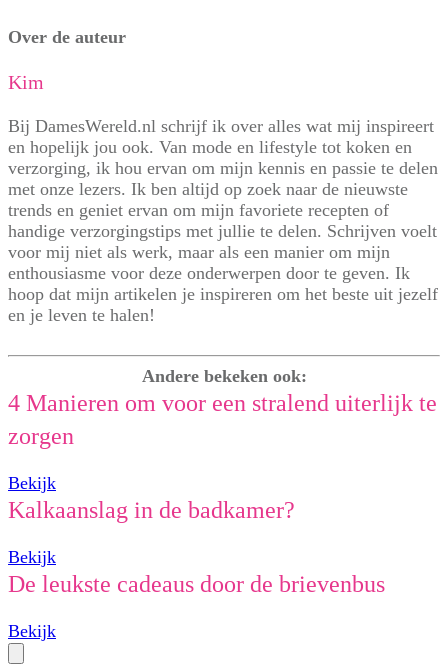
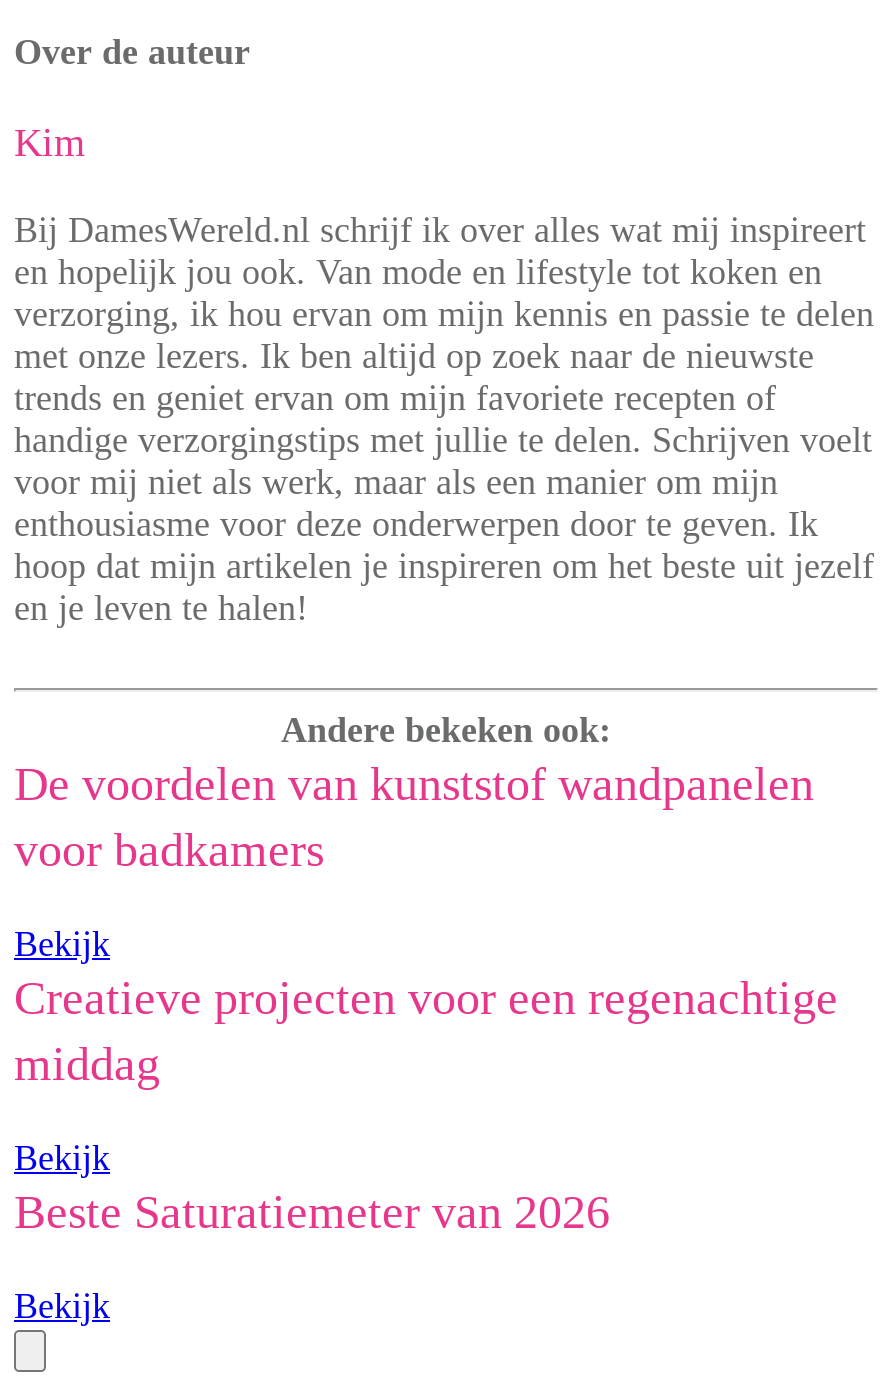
[8,390,437,449] 4 Manieren om voor een stralend uiterlijk te | zorgen -> [14,758,814,876] De voordelen van kunststof wandpanelen | voor badkamers
[8,497,295,523] Kalkaanslag in de badkamer? -> [14,972,838,1090] Creatieve projecten voor een regenachtige | middag
[8,571,385,597] De leukste cadeaus door de brievenbus -> [14,1186,610,1238] Beste Saturatiemeter van 2026

